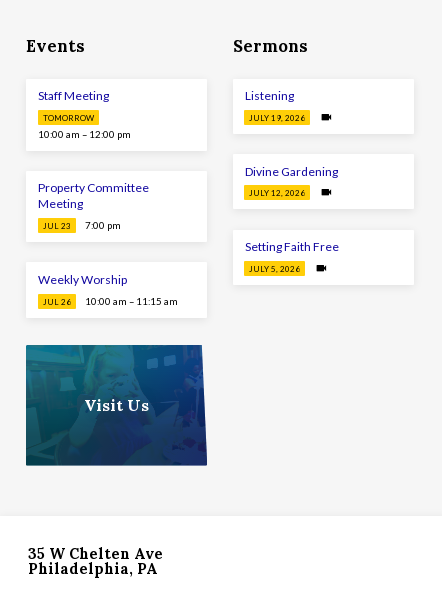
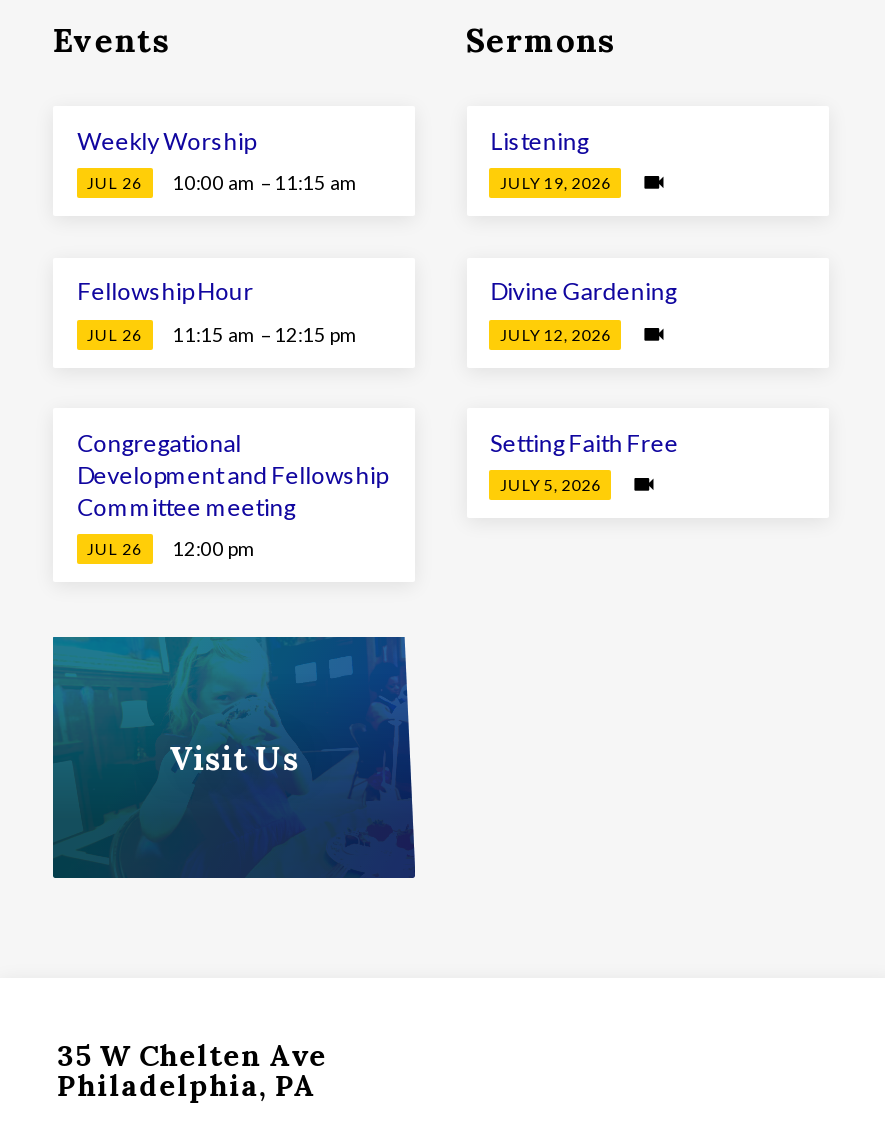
[38,88,131,140] Staff Meeting | TOMORROW | 10:00 am – 12:00 pm -> none
[38,180,149,231] Property Committee | Meeting | JUL 23 | 7:00 pm -> none
none -> [77,277,358,346] Fellowship Hour | JUL 26 | 11:15 am – 12:15 pm
none -> [77,428,387,561] Congregational | Development and Fellowship | Committee meeting | JUL 26 | 12:00 pm
moved [38,272,178,306] -> [77,126,358,195]: Weekly Worship | JUL 26 | 10:00 am – 11:15 am

